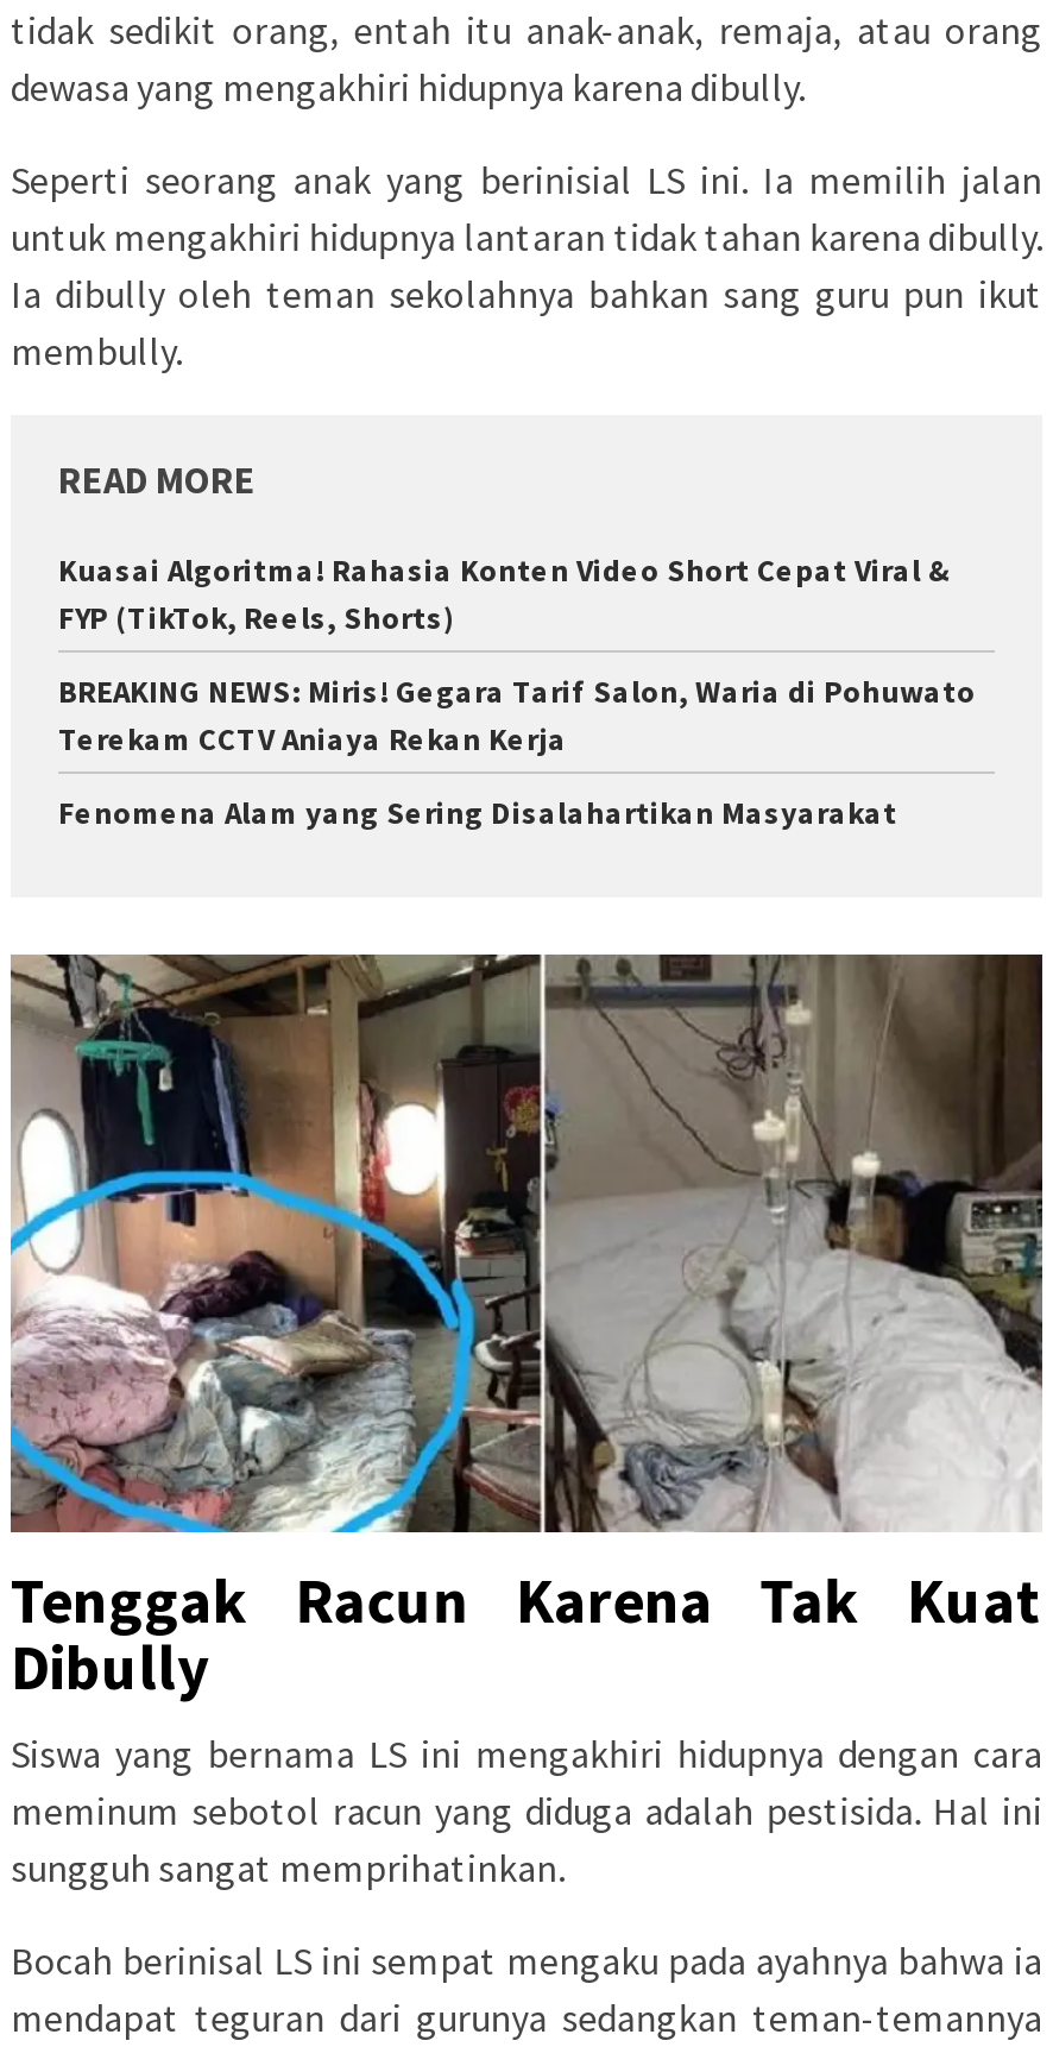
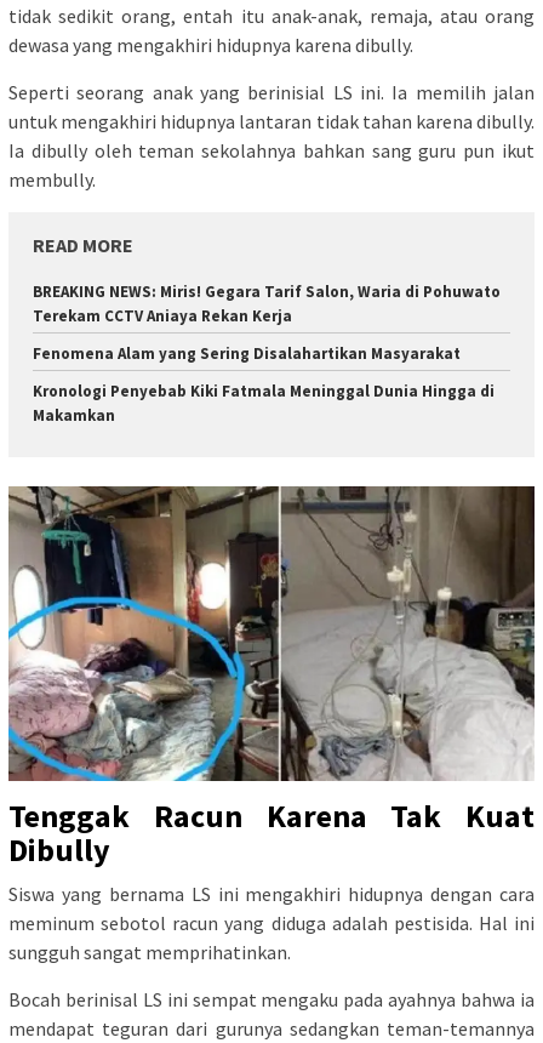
[58,551,952,639] Kuasai Algoritma! Rahasia Konten Video Short Cepat Viral & | FYP (TikTok, Reels, Shorts) -> none
moved [58,672,976,834] -> [33,281,501,363]: BREAKING NEWS: Miris! Gegara Tarif Salon, Waria di Pohuwato | Terekam CCTV Aniaya Rekan Kerja | Fenomena Alam yang Sering Disalahartikan Masyarakat
none -> [33,380,495,425] Kronologi Penyebab Kiki Fatmala Meninggal Dunia Hingga di | Makamkan

